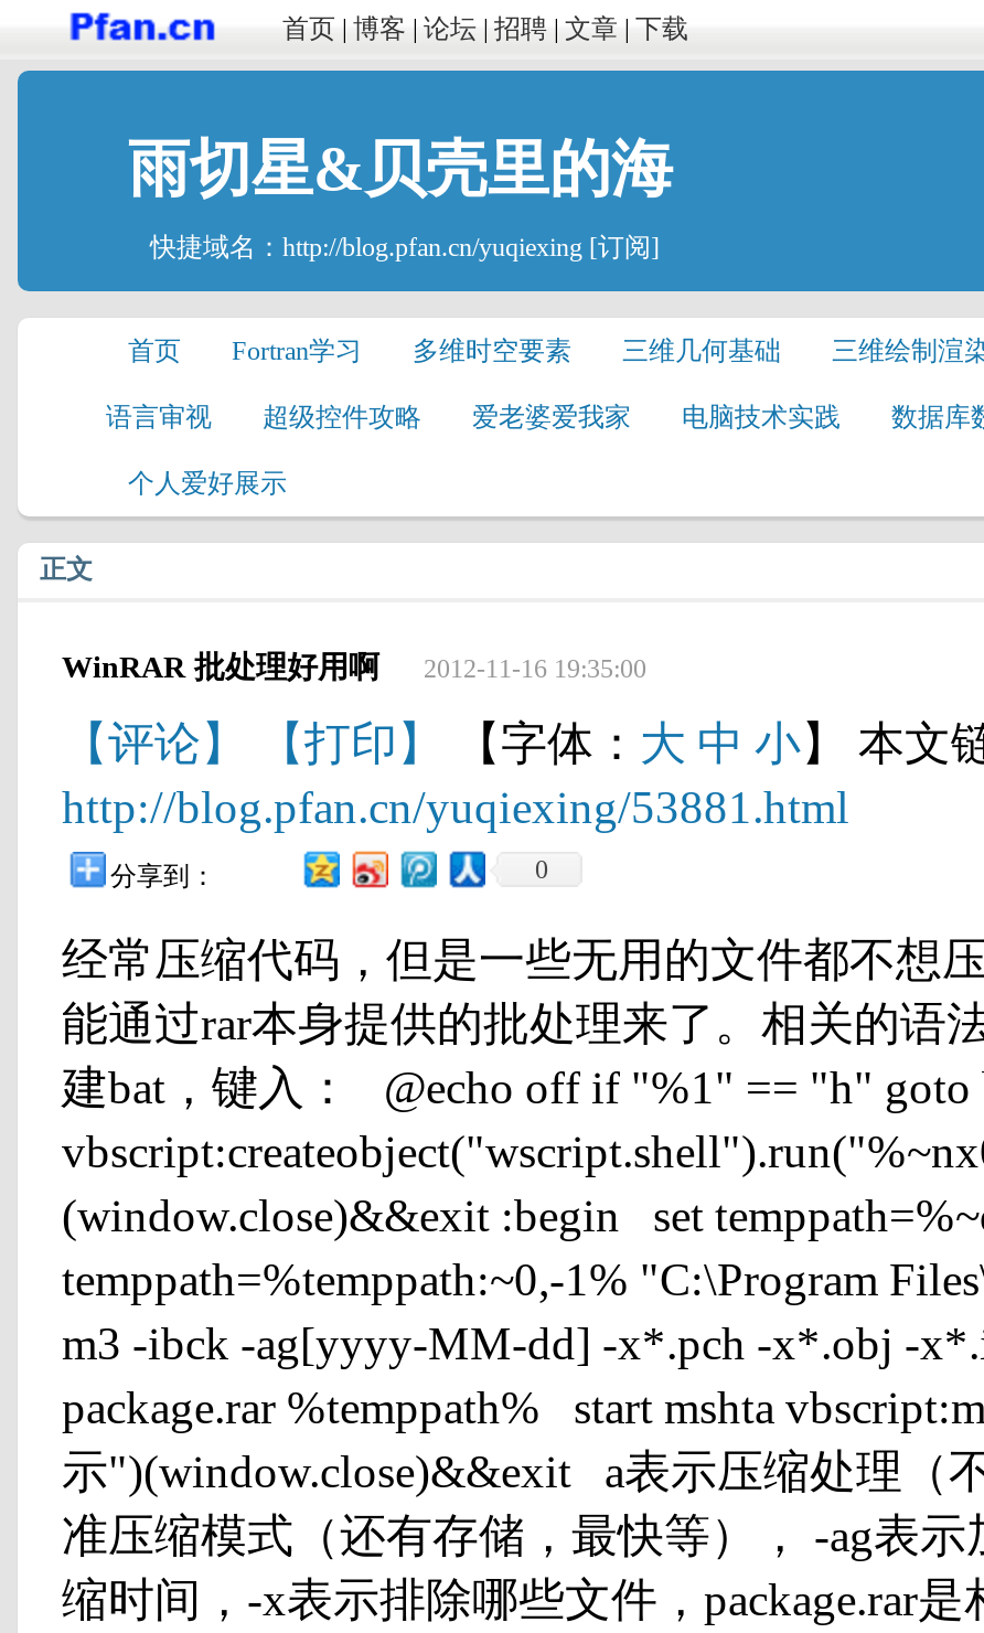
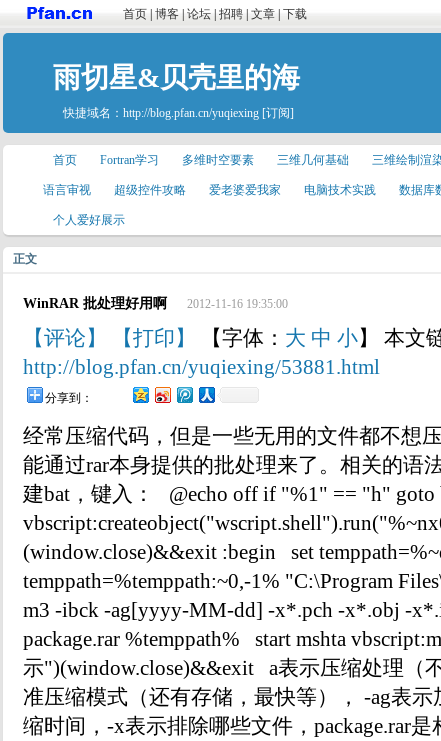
[535,854,548,885] 0 -> none

